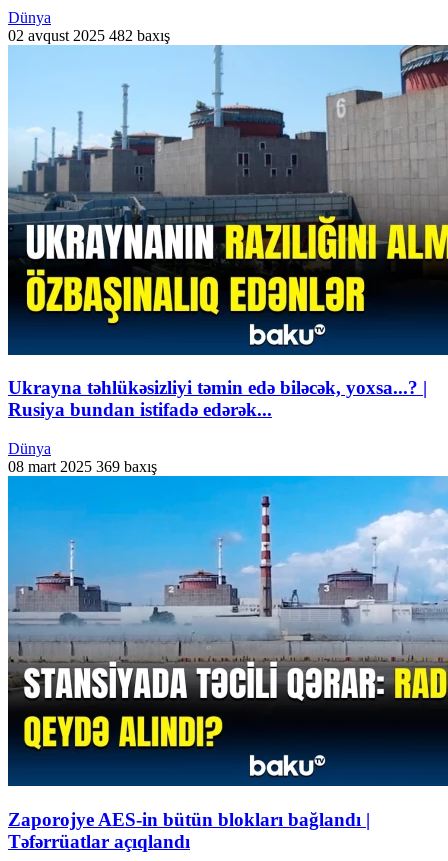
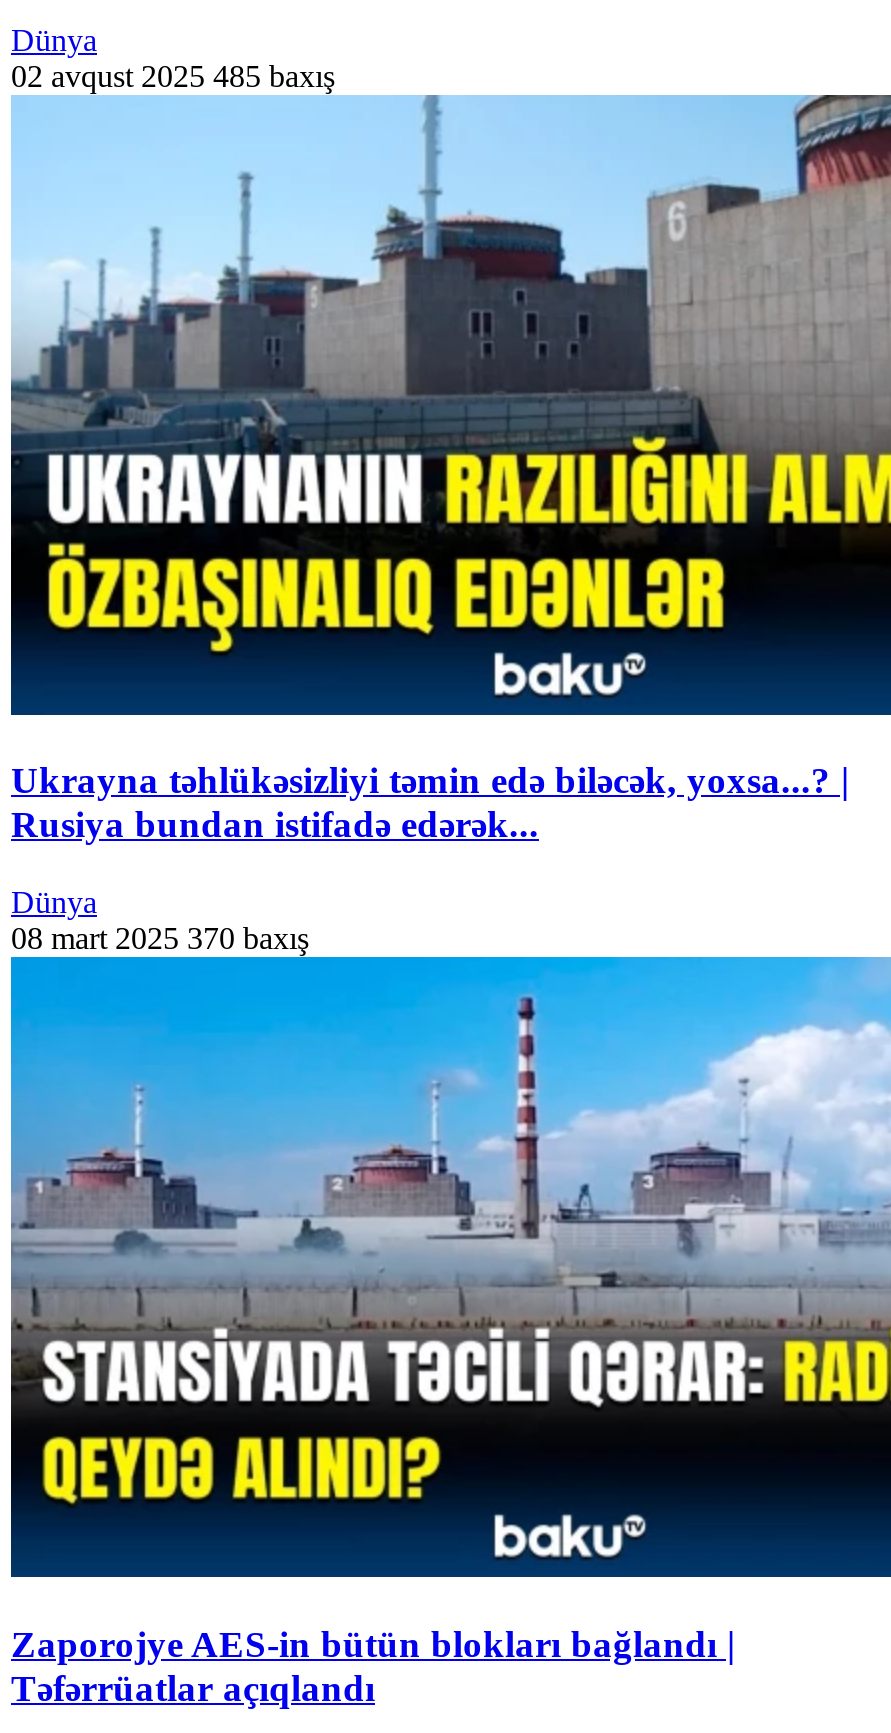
[8,27,170,44] 02 avqust 2025 482 baxış -> [11,59,335,93] 02 avqust 2025 485 baxış
[8,458,157,475] 08 mart 2025 369 baxış -> [11,921,309,955] 08 mart 2025 370 baxış

